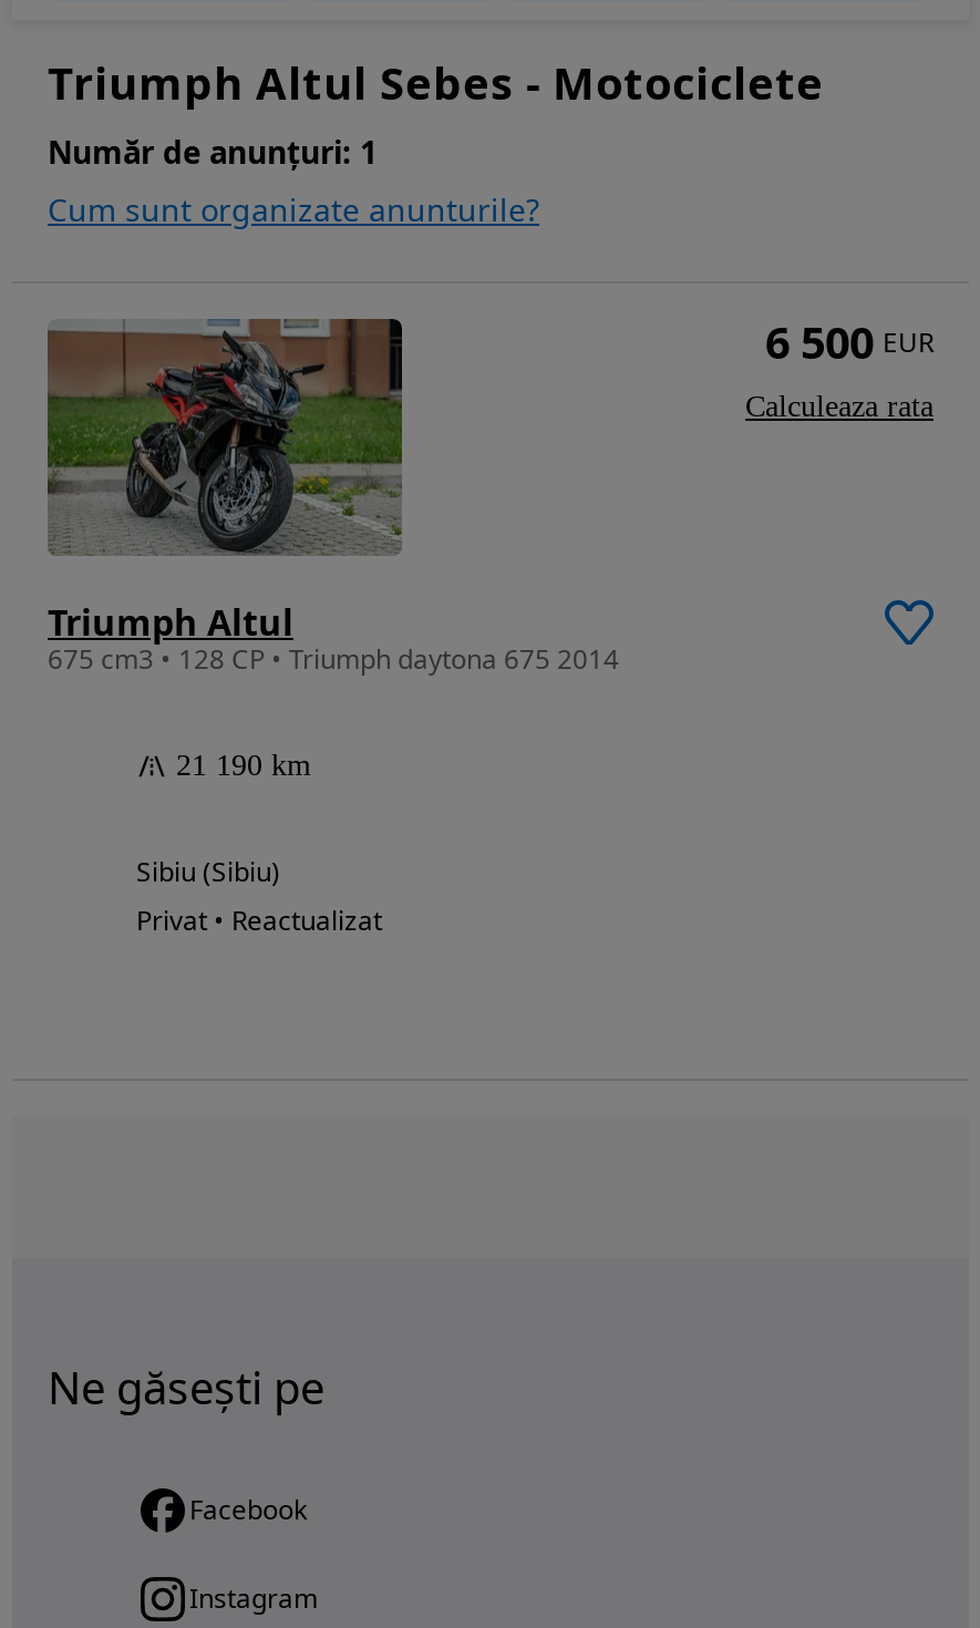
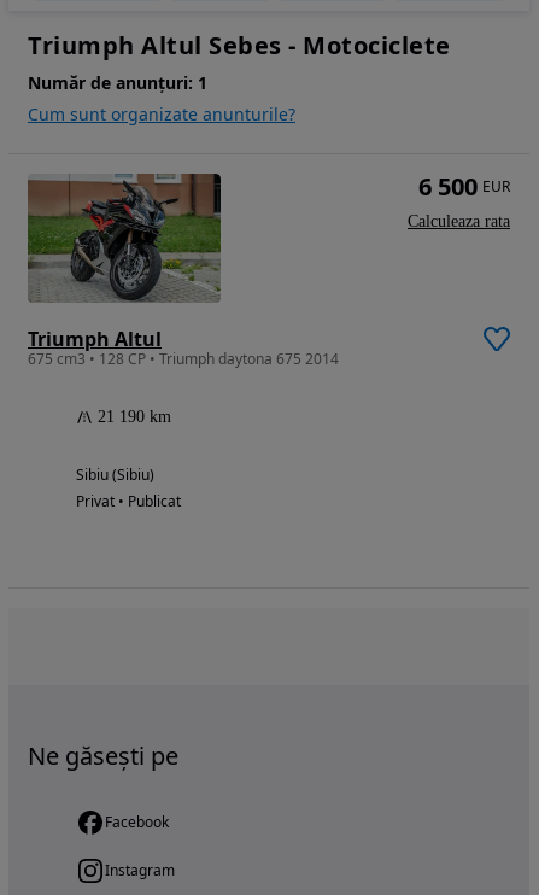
[136,900,382,938] Privat • Reactualizat -> [76,490,181,511] Privat • Publicat

